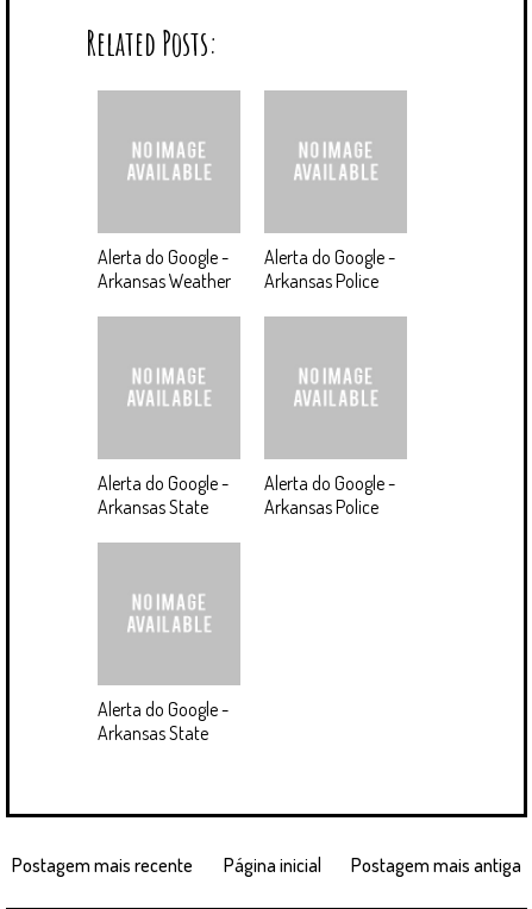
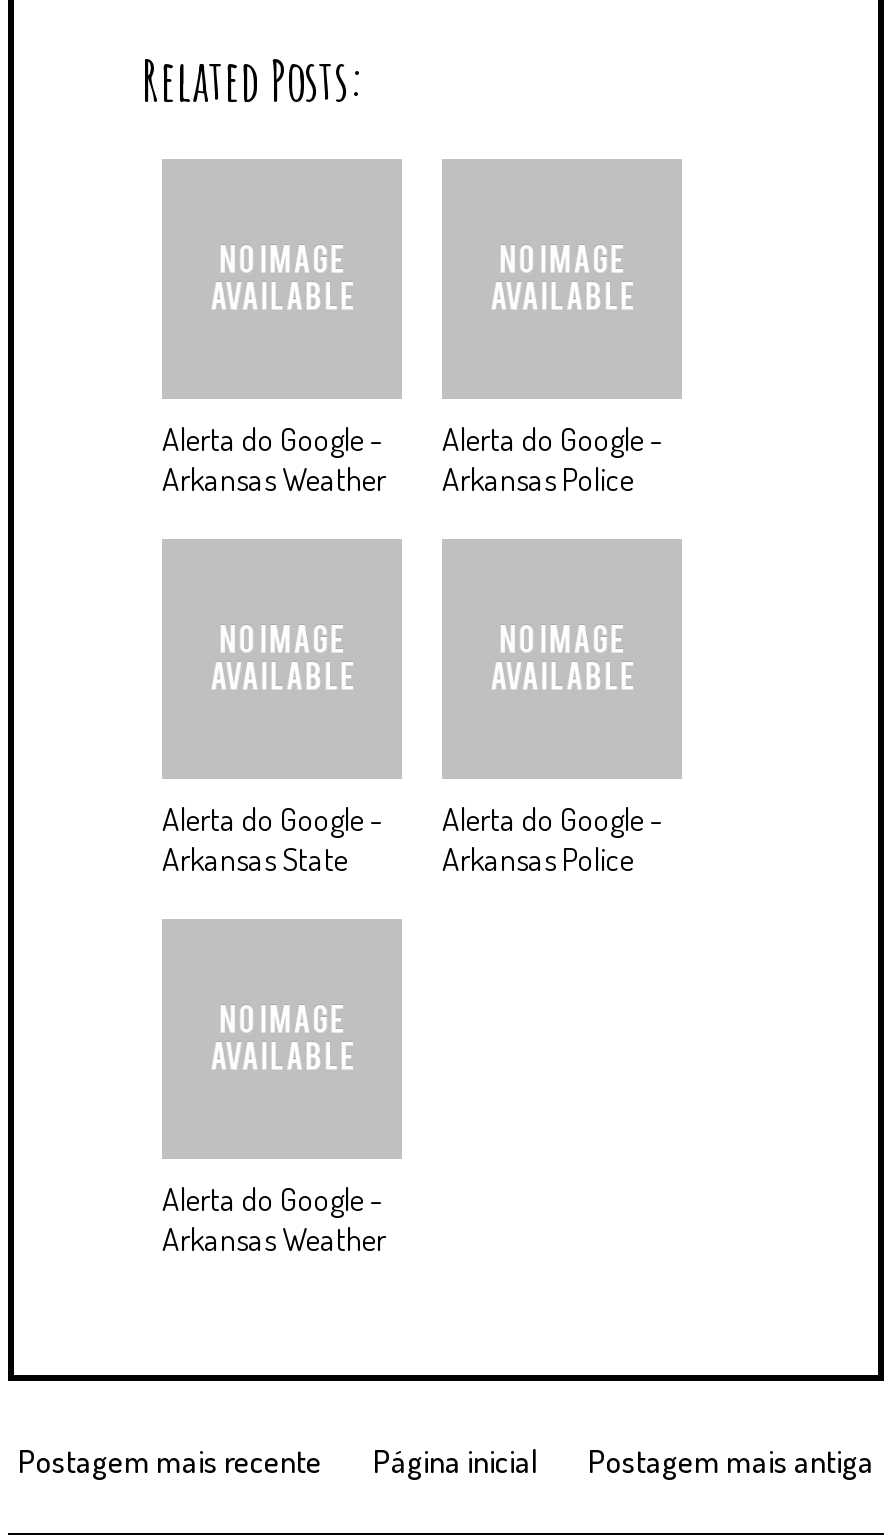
[98,721,208,745] Arkansas State -> [162,1220,386,1260] Arkansas Weather

